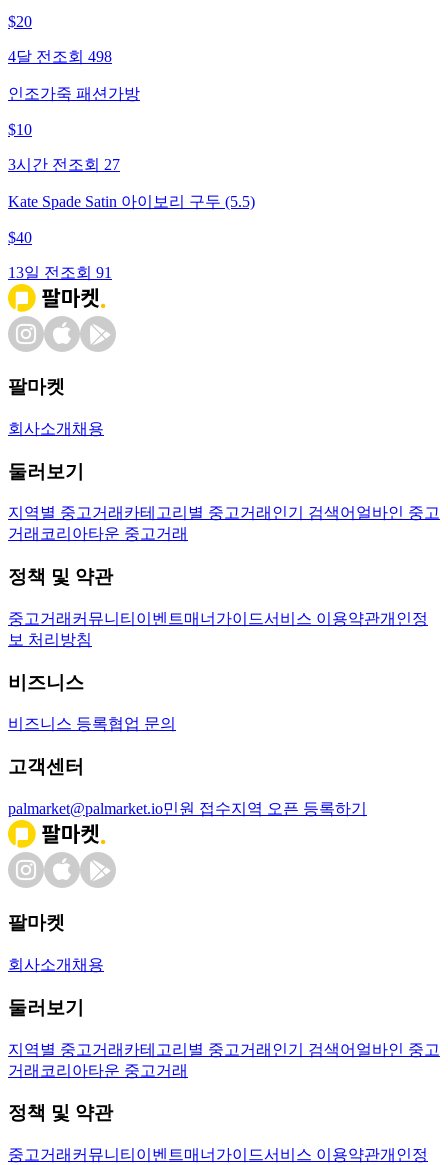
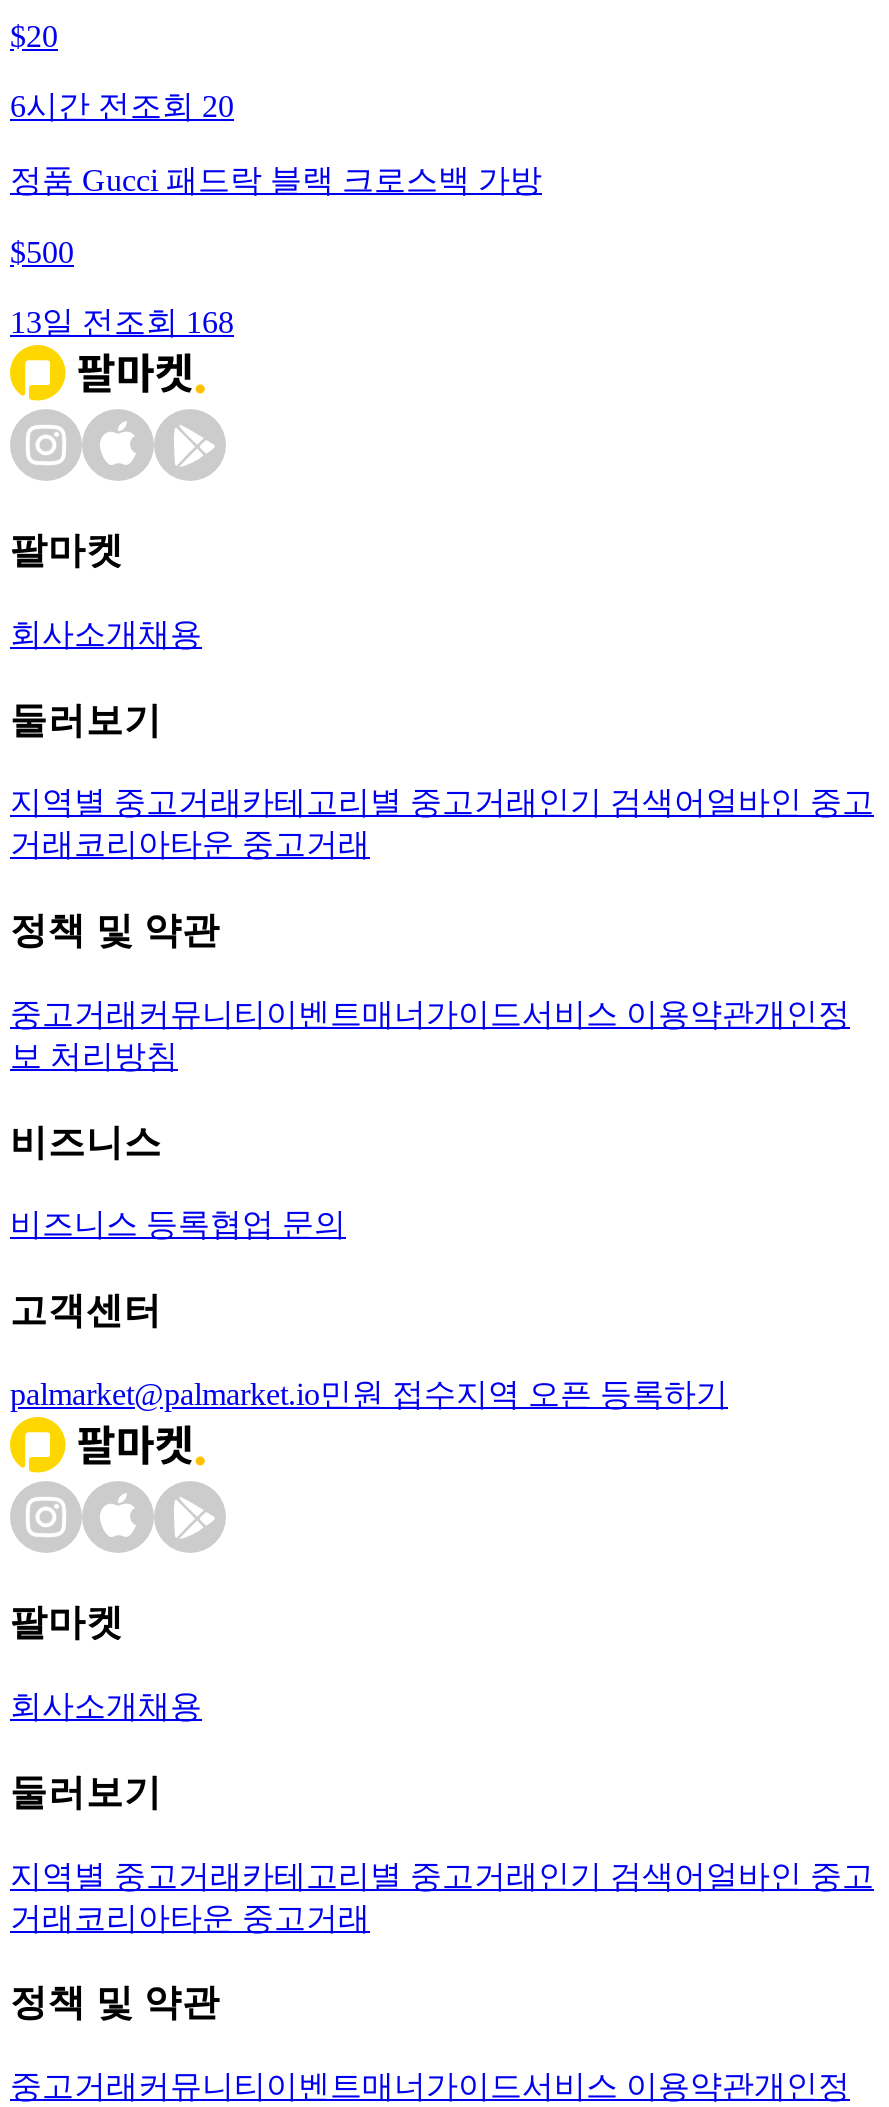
[8,48,255,281] 4달 전 조회 498 | 인조가죽 패션가방 | $10 | 3시간 전 조회 27 | Kate Spade Satin 아이보리 구두 (5.5) | $40 | 13일 전 조회 91 -> [10,88,542,338] 6시간 전 조회 20 | 정품 Gucci 패드락 블랙 크로스백 가방 | $500 | 13일 전 조회 168

